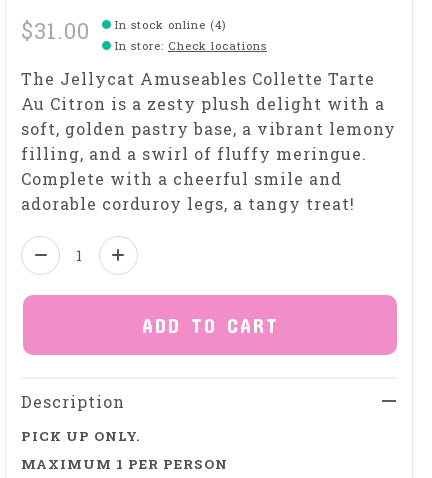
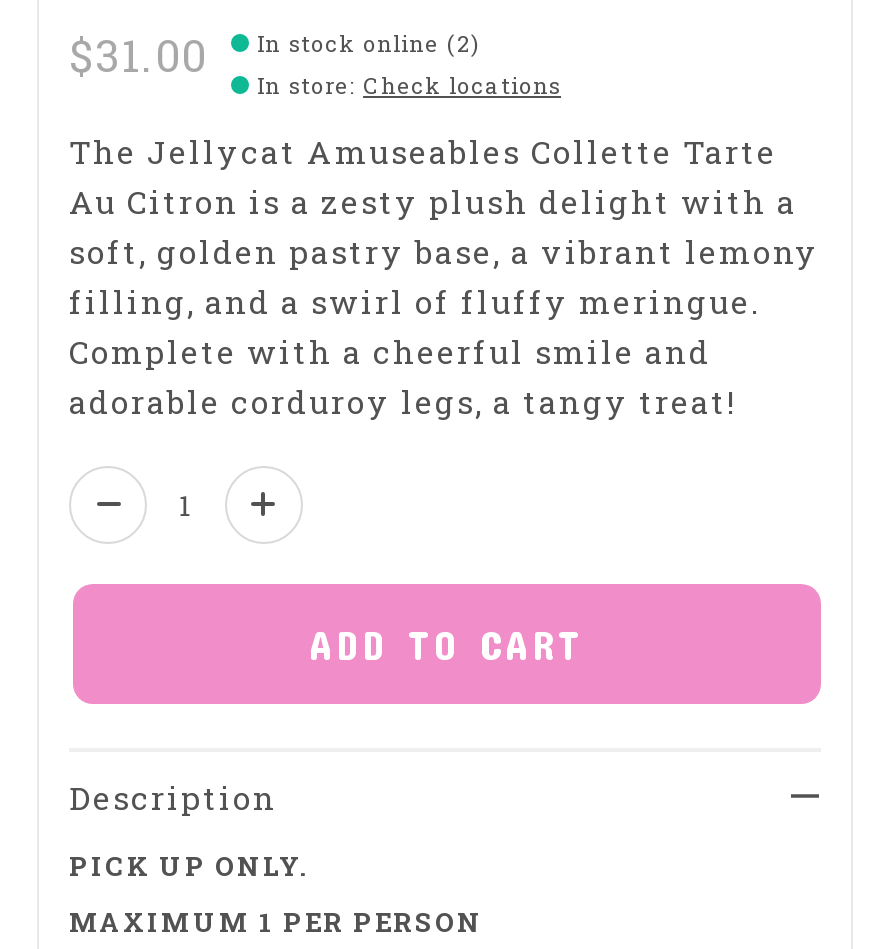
[115,16,227,31] In stock online (4) -> [257,27,481,57] In stock online (2)

